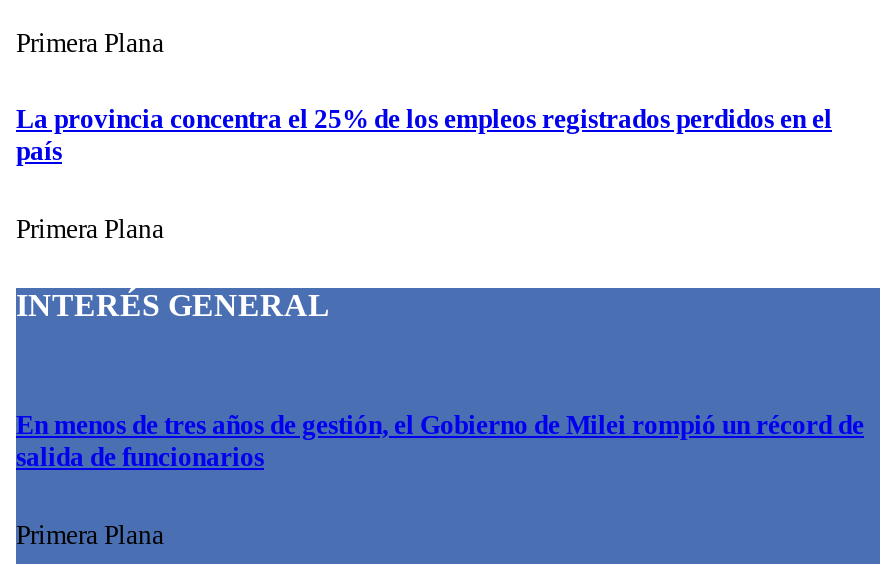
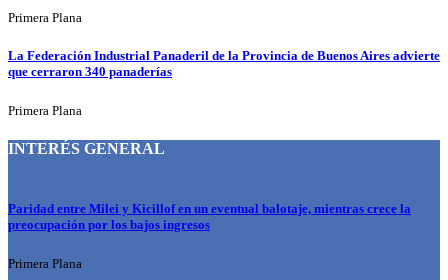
[16,105,832,167] La provincia concentra el 25% de los empleos registrados perdidos en el | país -> [8,48,440,79] La Federación Industrial Panaderil de la Provincia de Buenos Aires advierte | que cerraron 340 panaderías
[16,411,864,473] En menos de tres años de gestión, el Gobierno de Milei rompió un récord de | salida de funcionarios -> [8,201,411,232] Paridad entre Milei y Kicillof en un eventual balotaje, mientras crece la | preocupación por los bajos ingresos

